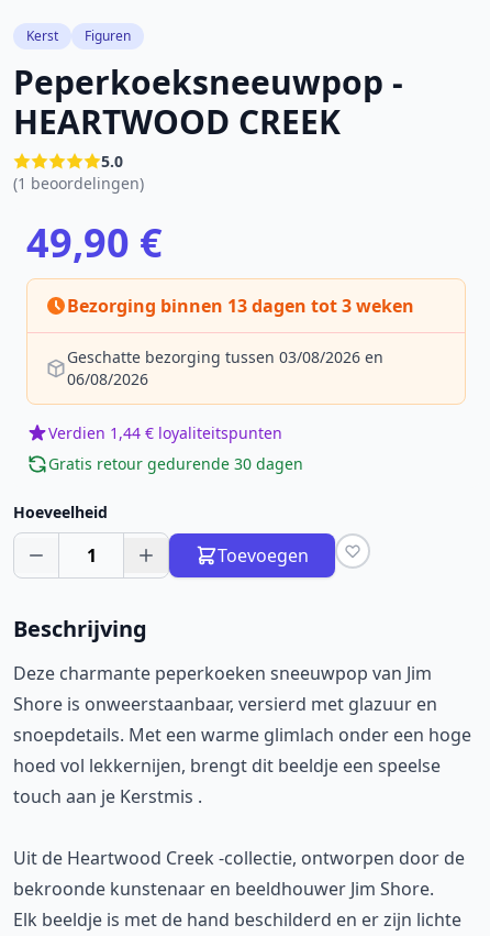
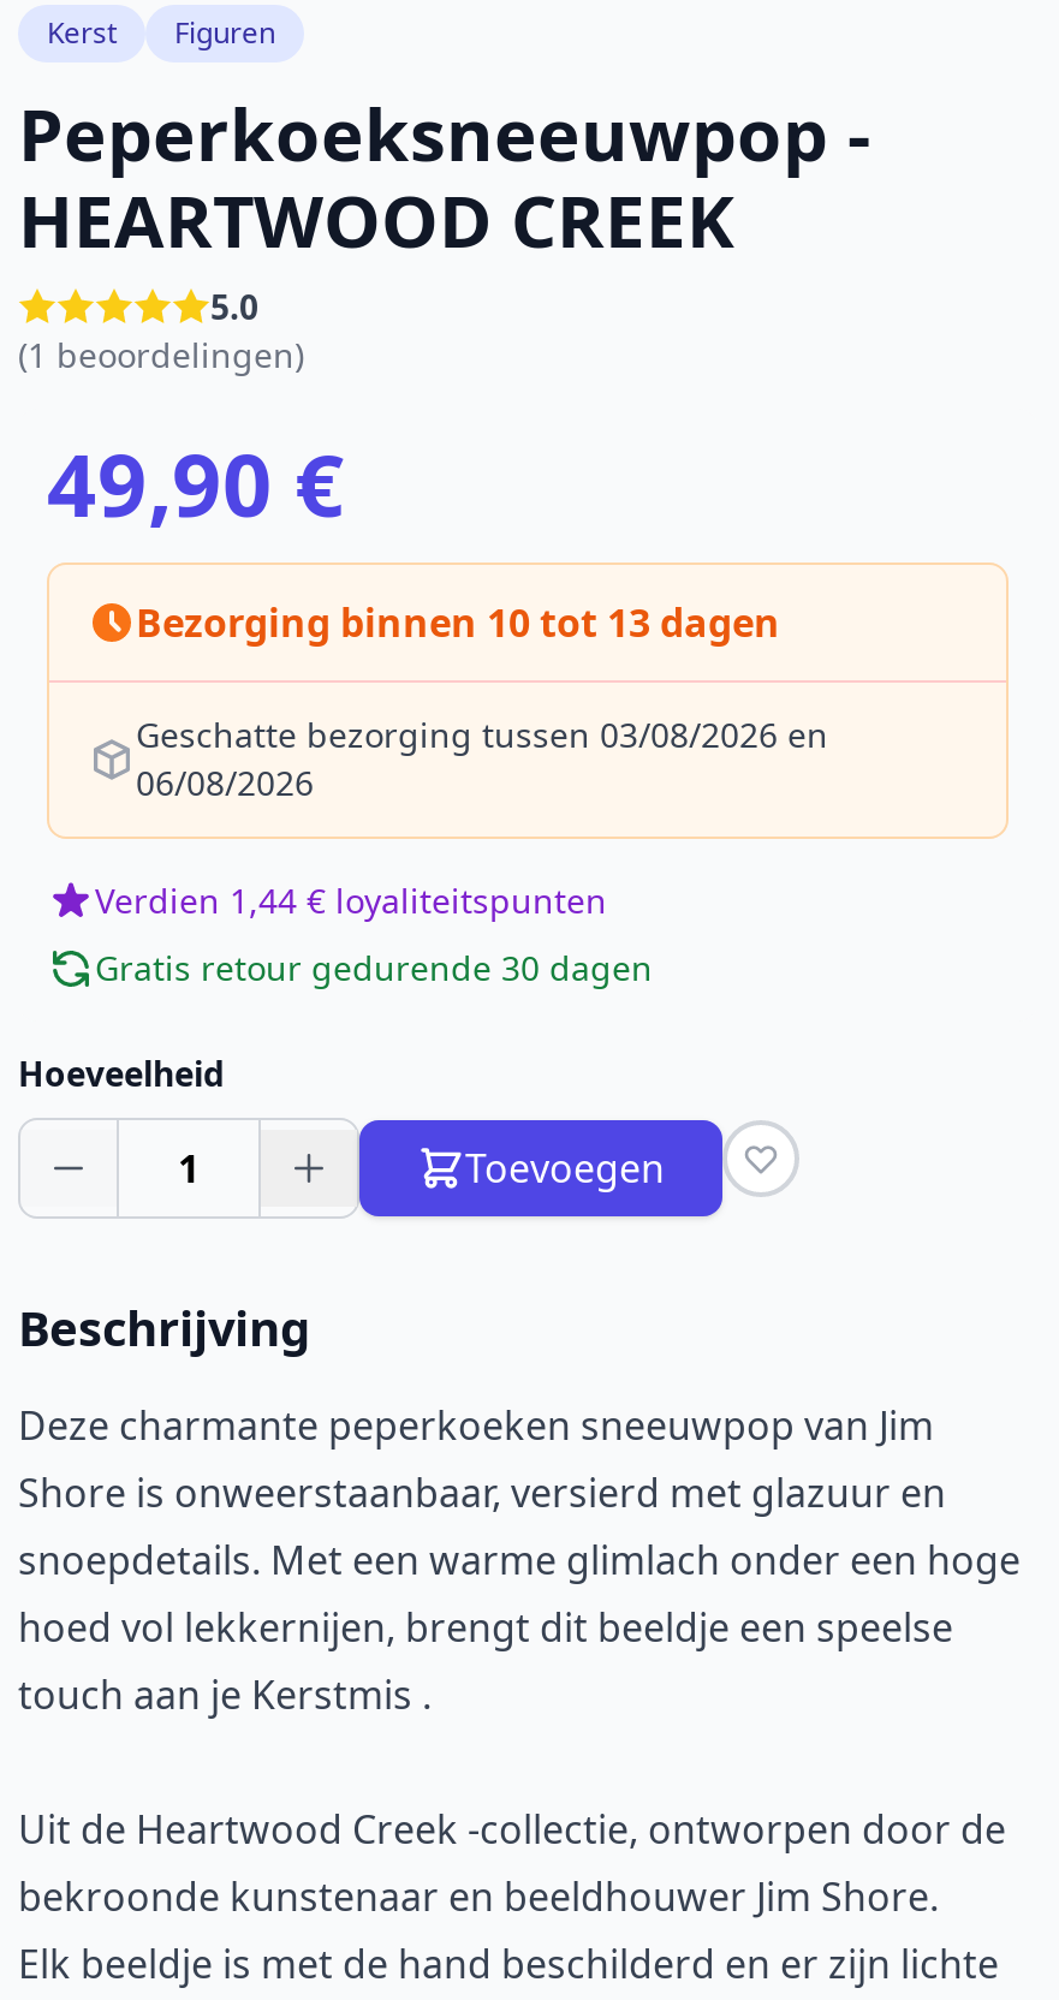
[67,294,414,318] Bezorging binnen 13 dagen tot 3 weken -> [136,596,780,649] Bezorging binnen 10 tot 13 dagen

